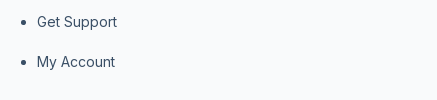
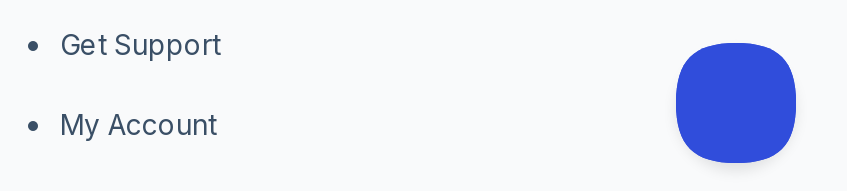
none -> [674,40,798,166] [image]

